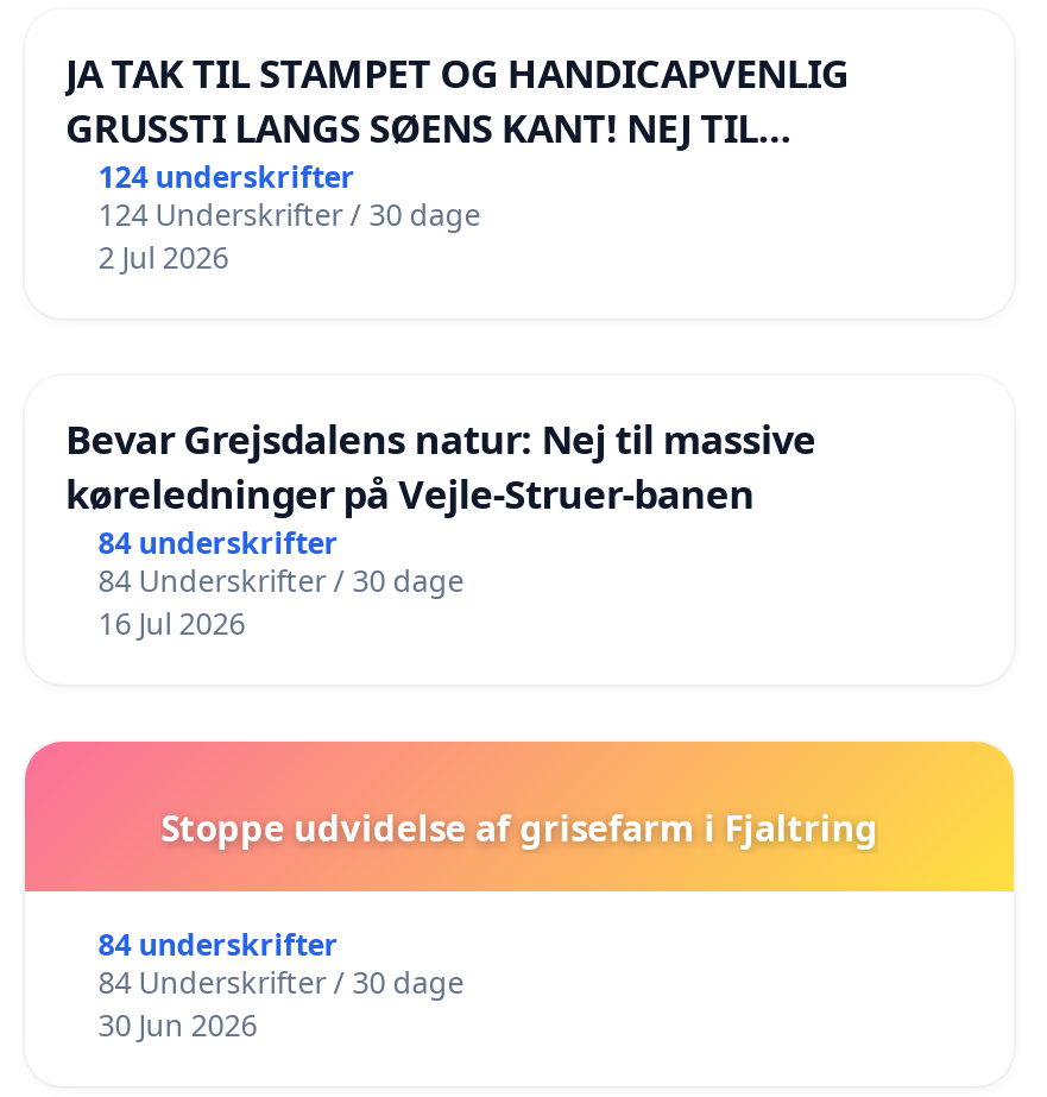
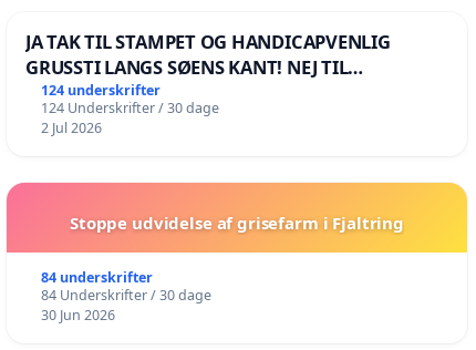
[65,411,816,643] Bevar Grejsdalens natur: Nej til massive | køreledninger på Vejle-Struer-banen | 84 underskrifter | 84 Underskrifter / 30 dage | 16 Jul 2026 -> none

